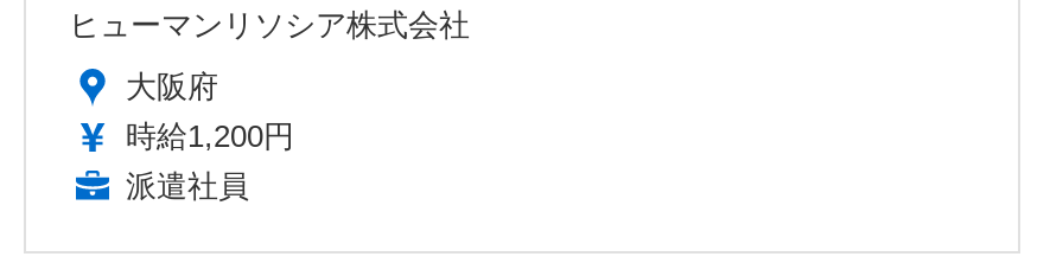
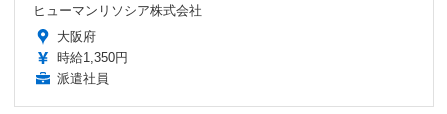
[126,120,294,155] 時給1,200円 -> [57,50,128,65] 時給1,350円

